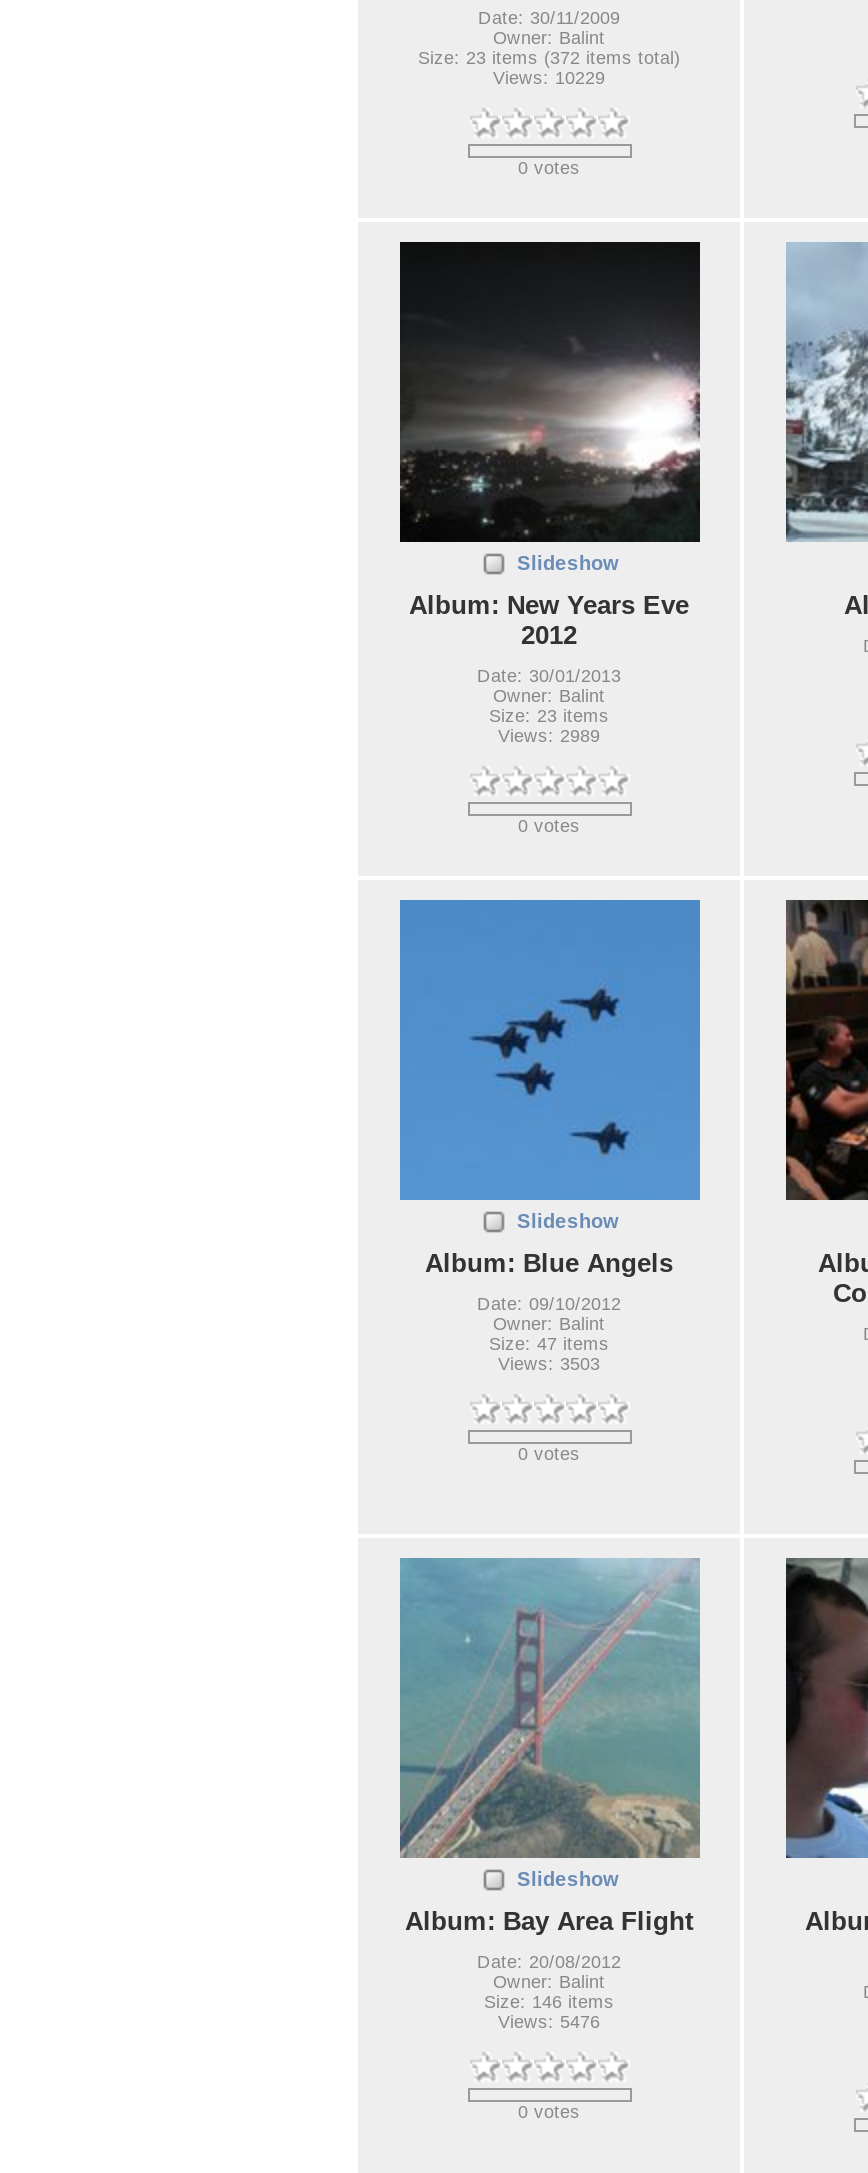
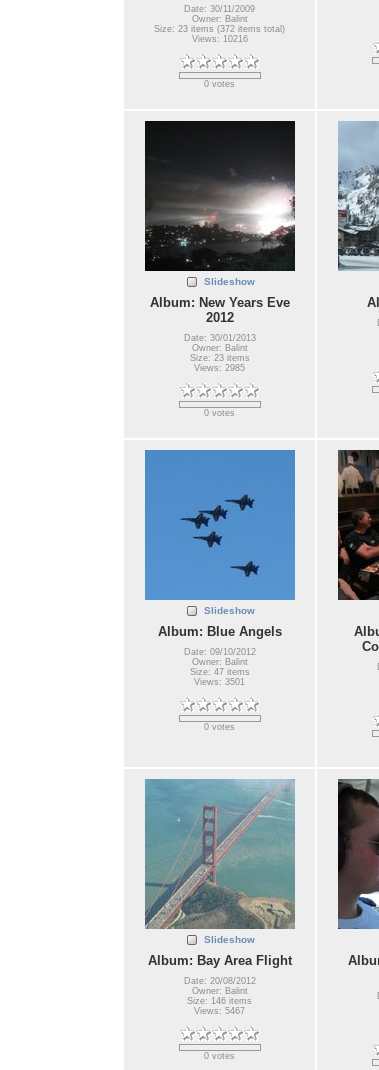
[493,67,605,87] Views: 10229 -> [191,34,247,44] Views: 10216
[498,725,600,745] Views: 2989 -> [194,363,245,373] Views: 2985
[498,1353,600,1373] Views: 3503 -> [194,677,245,687] Views: 3501
[498,2011,600,2031] Views: 5476 -> [194,1006,245,1016] Views: 5467

